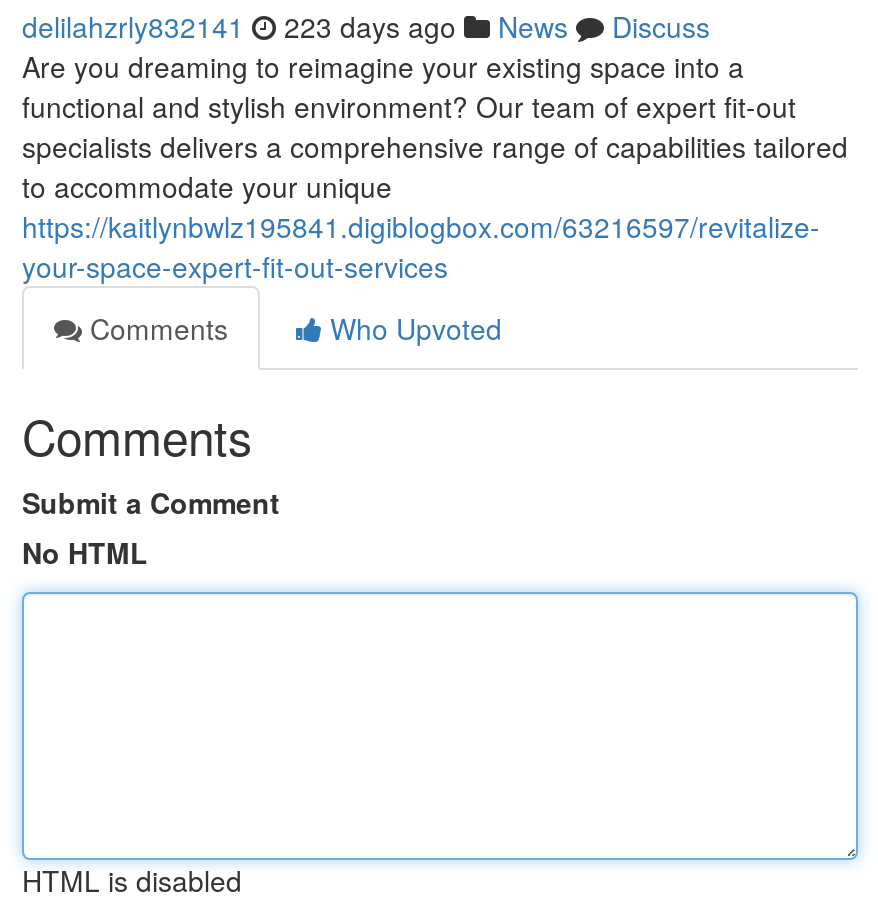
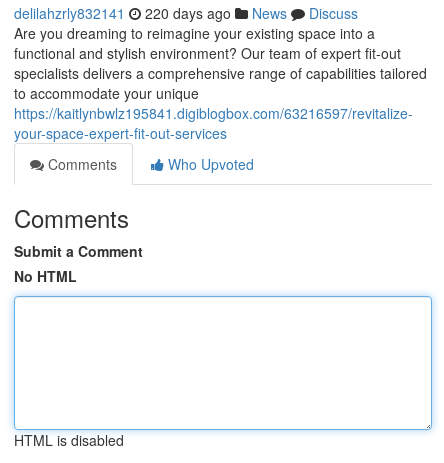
[22,6,710,46] delilahzrly832141 223 days ago News Discuss -> [14,3,358,23] delilahzrly832141 220 days ago News Discuss

